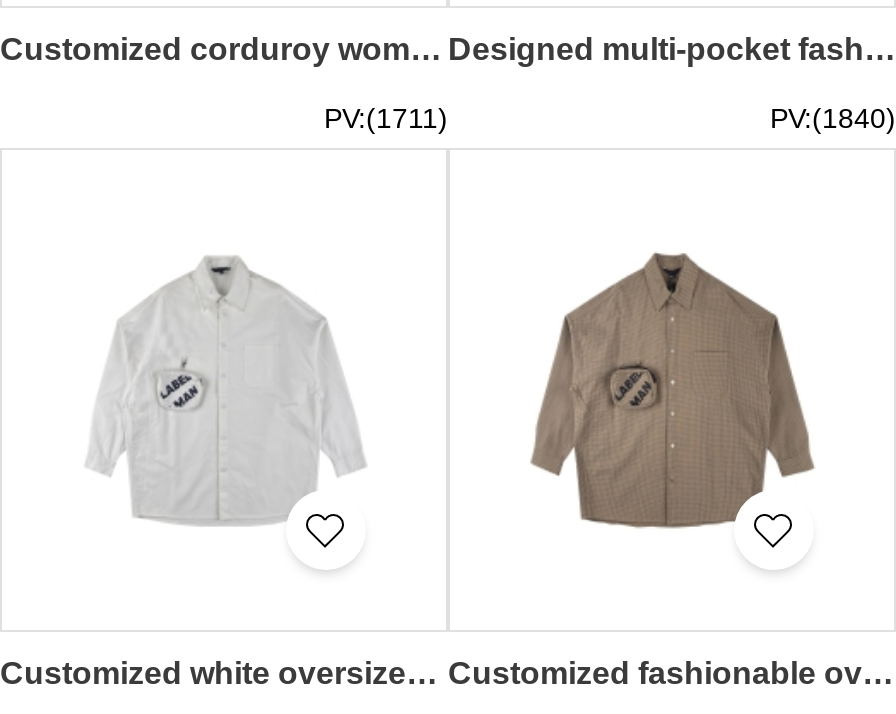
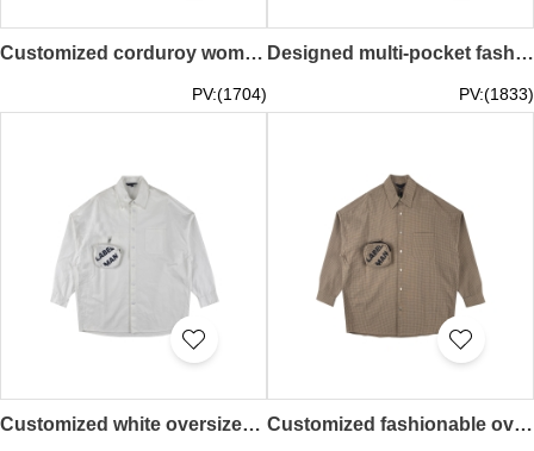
[324,102,448,134] PV:(1711) -> [192,84,267,104] PV:(1704)
[770,102,896,134] PV:(1840) -> [459,84,534,104] PV:(1833)

